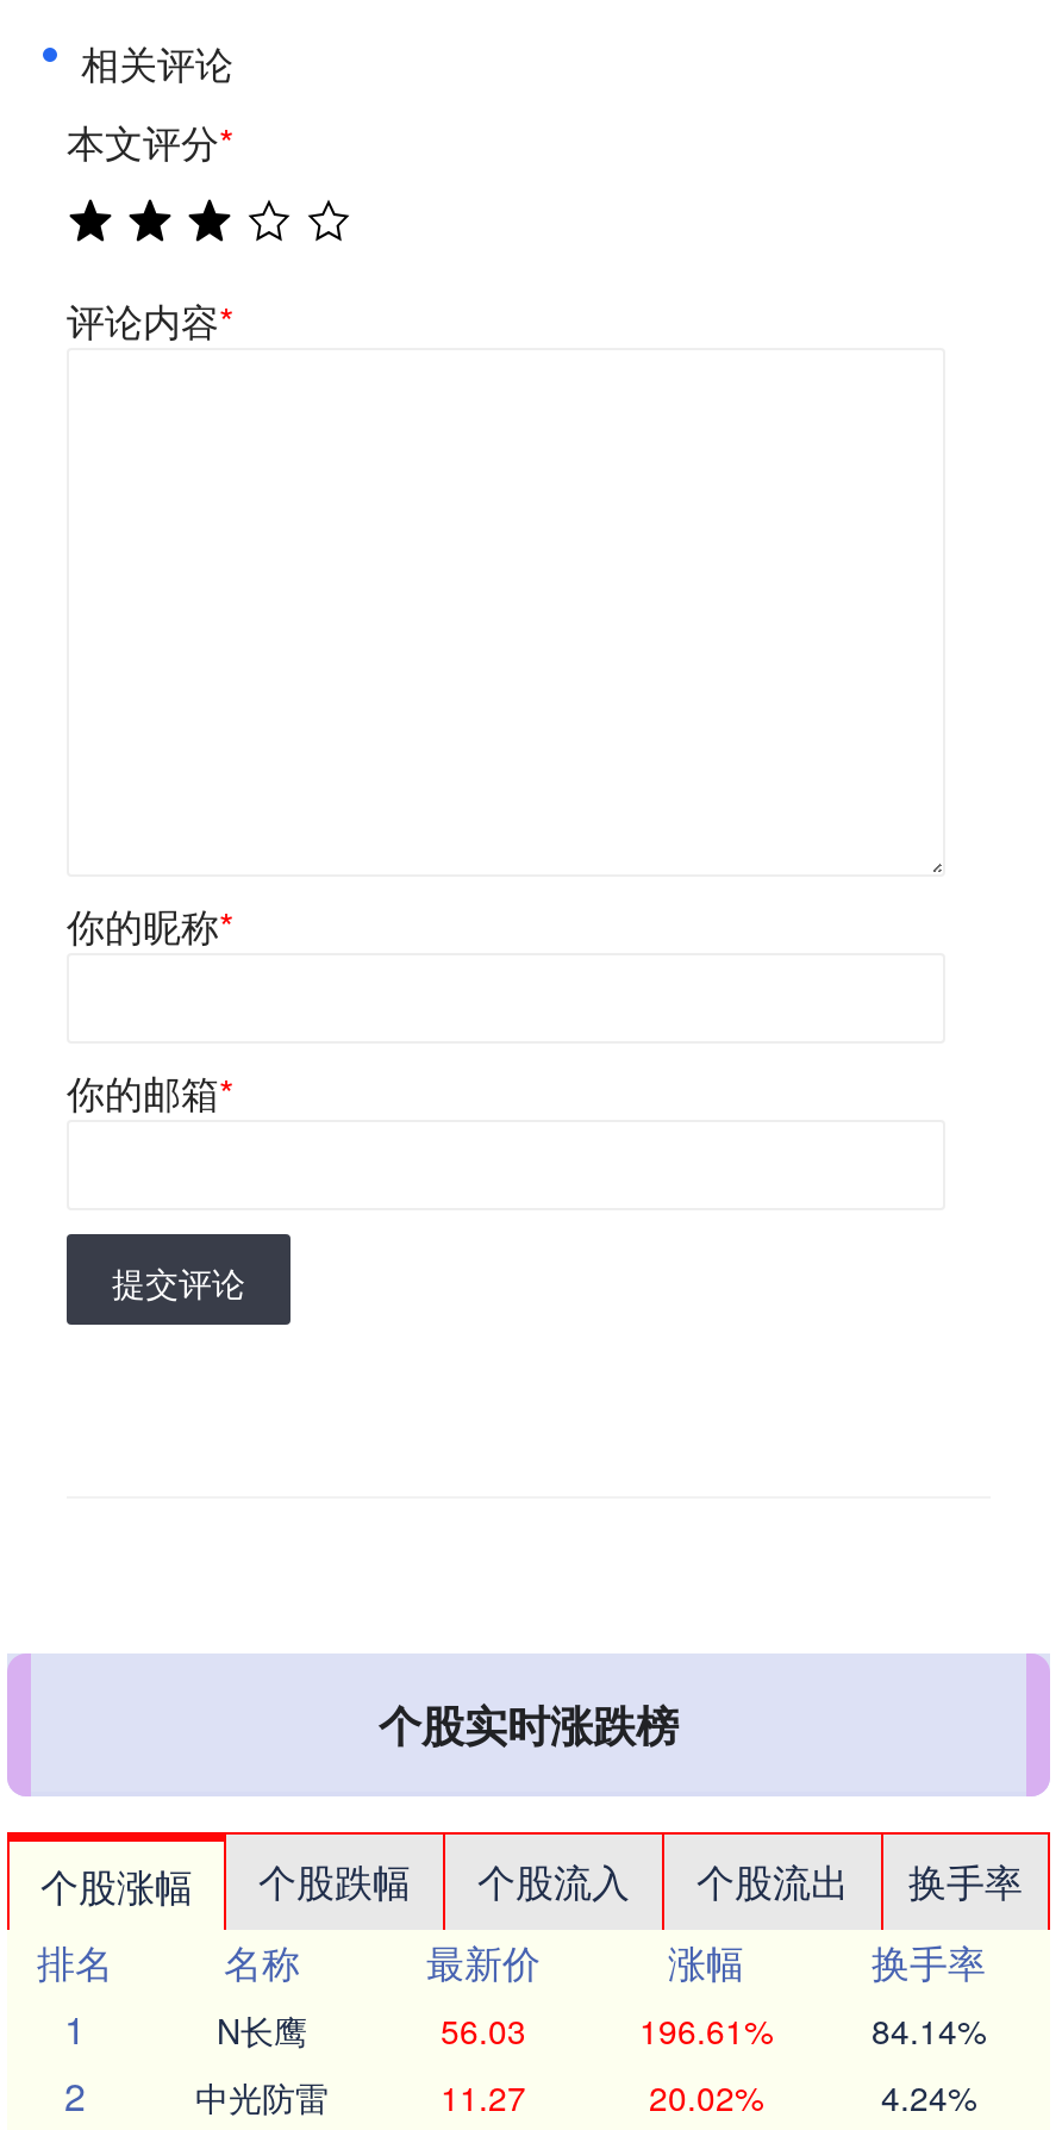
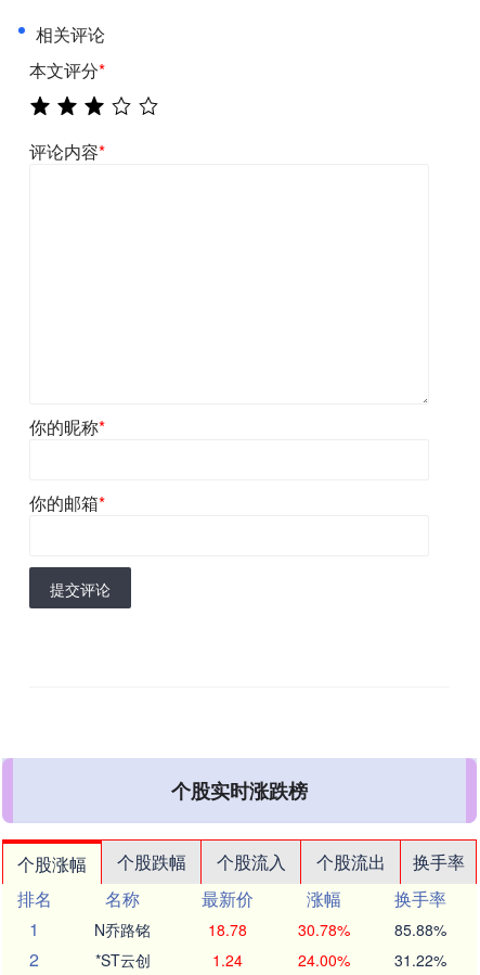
[217,2005,986,2053] N长鹰 | 56.03 | 196.61% | 84.14% -> [94,918,446,940] N乔路铭 | 18.78 | 30.78% | 85.88%
[195,2072,976,2120] 中光防雷 | 11.27 | 20.02% | 4.24% -> [95,949,446,970] *ST云创 | 1.24 | 24.00% | 31.22%

